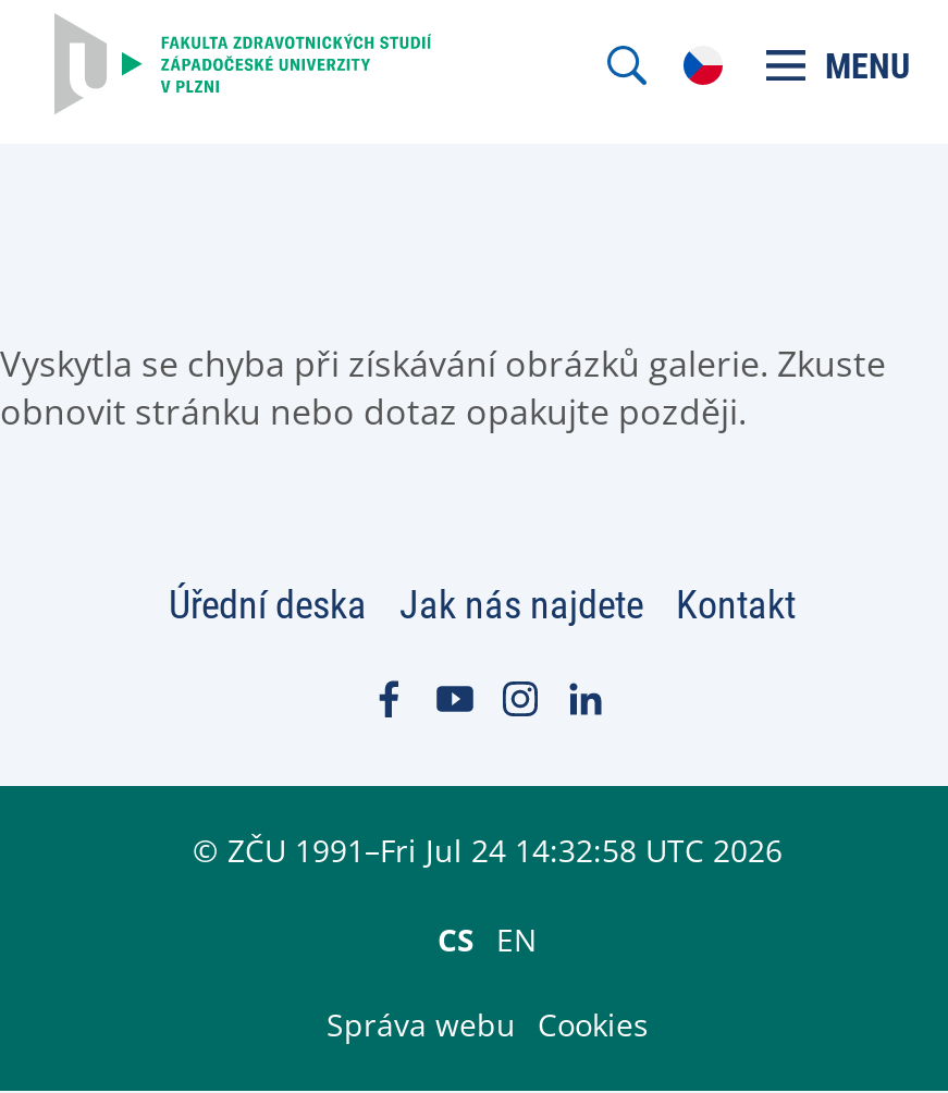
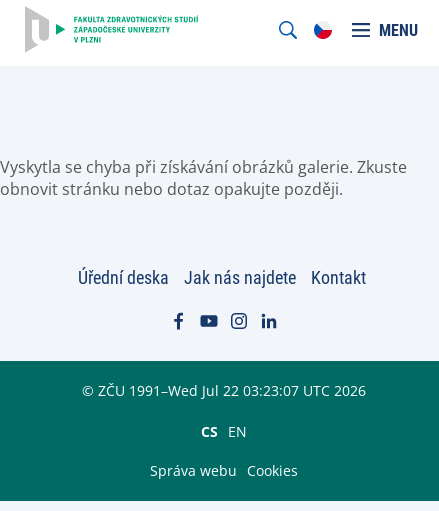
[193,830,783,871] © ZČU 1991–Fri Jul 24 14:32:58 UTC 2026 -> [82,381,366,400] © ZČU 1991–Wed Jul 22 03:23:07 UTC 2026

